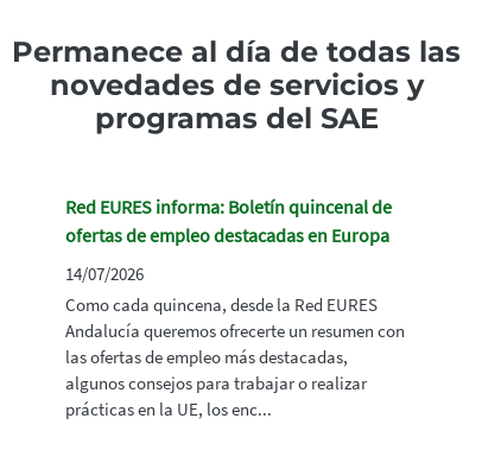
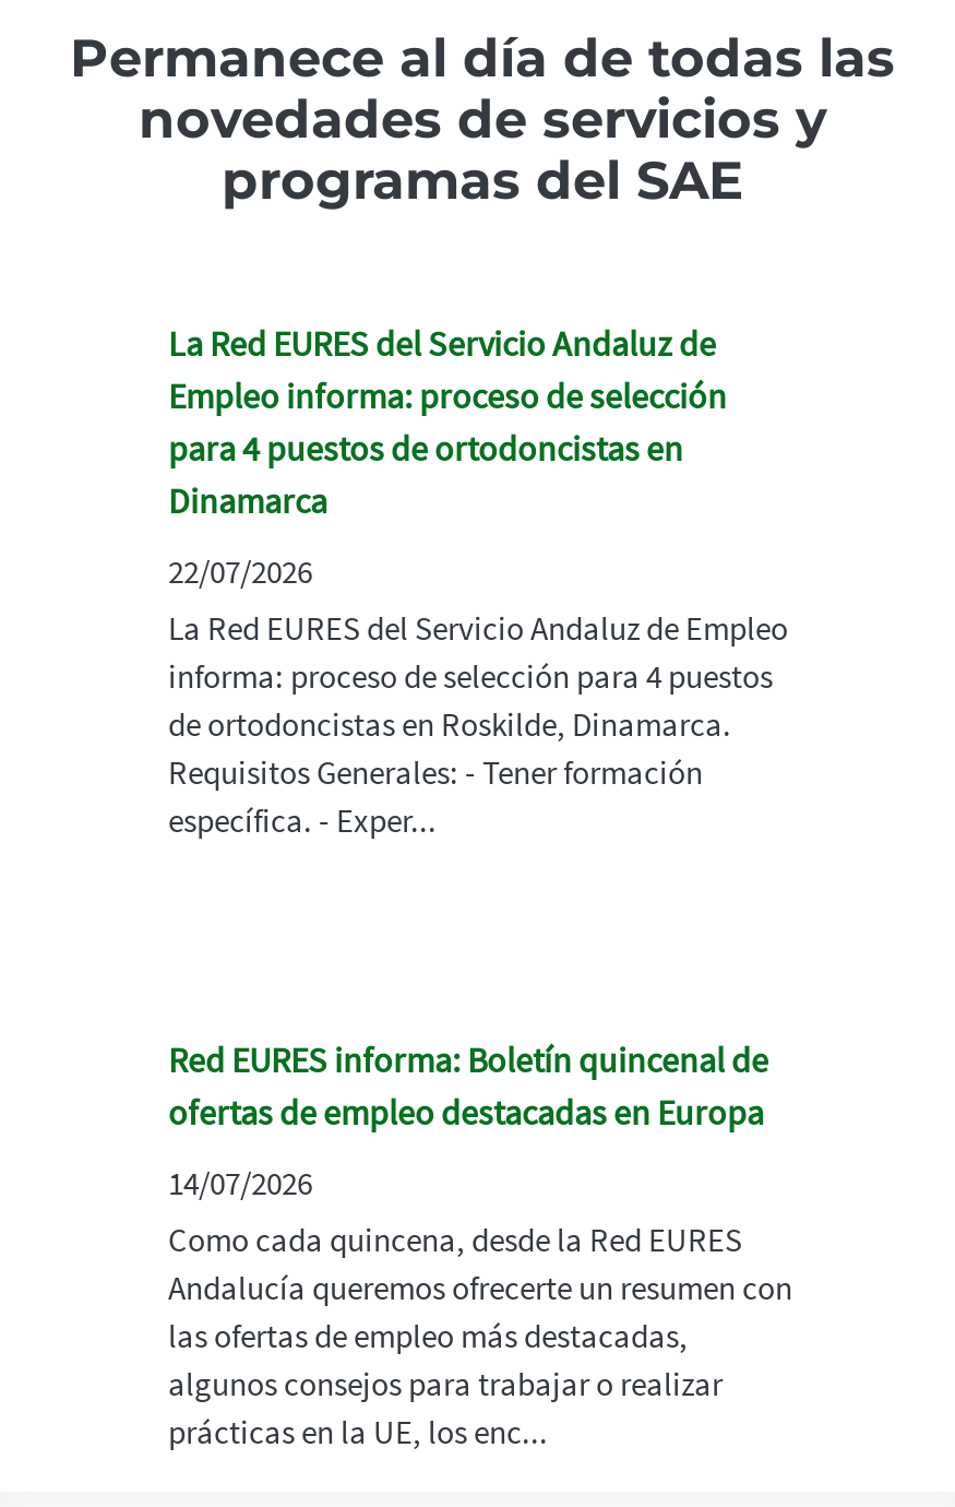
none -> [168,321,788,841] La Red EURES del Servicio Andaluz de | Empleo informa: proceso de selección | para 4 puestos de ortodoncistas en | Dinamarca | 22/07/2026 | La Red EURES del Servicio Andaluz de Empleo | informa: proceso de selección para 4 puestos | de ortodoncistas en Roskilde, Dinamarca. | Requisitos Generales: - Tener formación | específica. - Exper...

